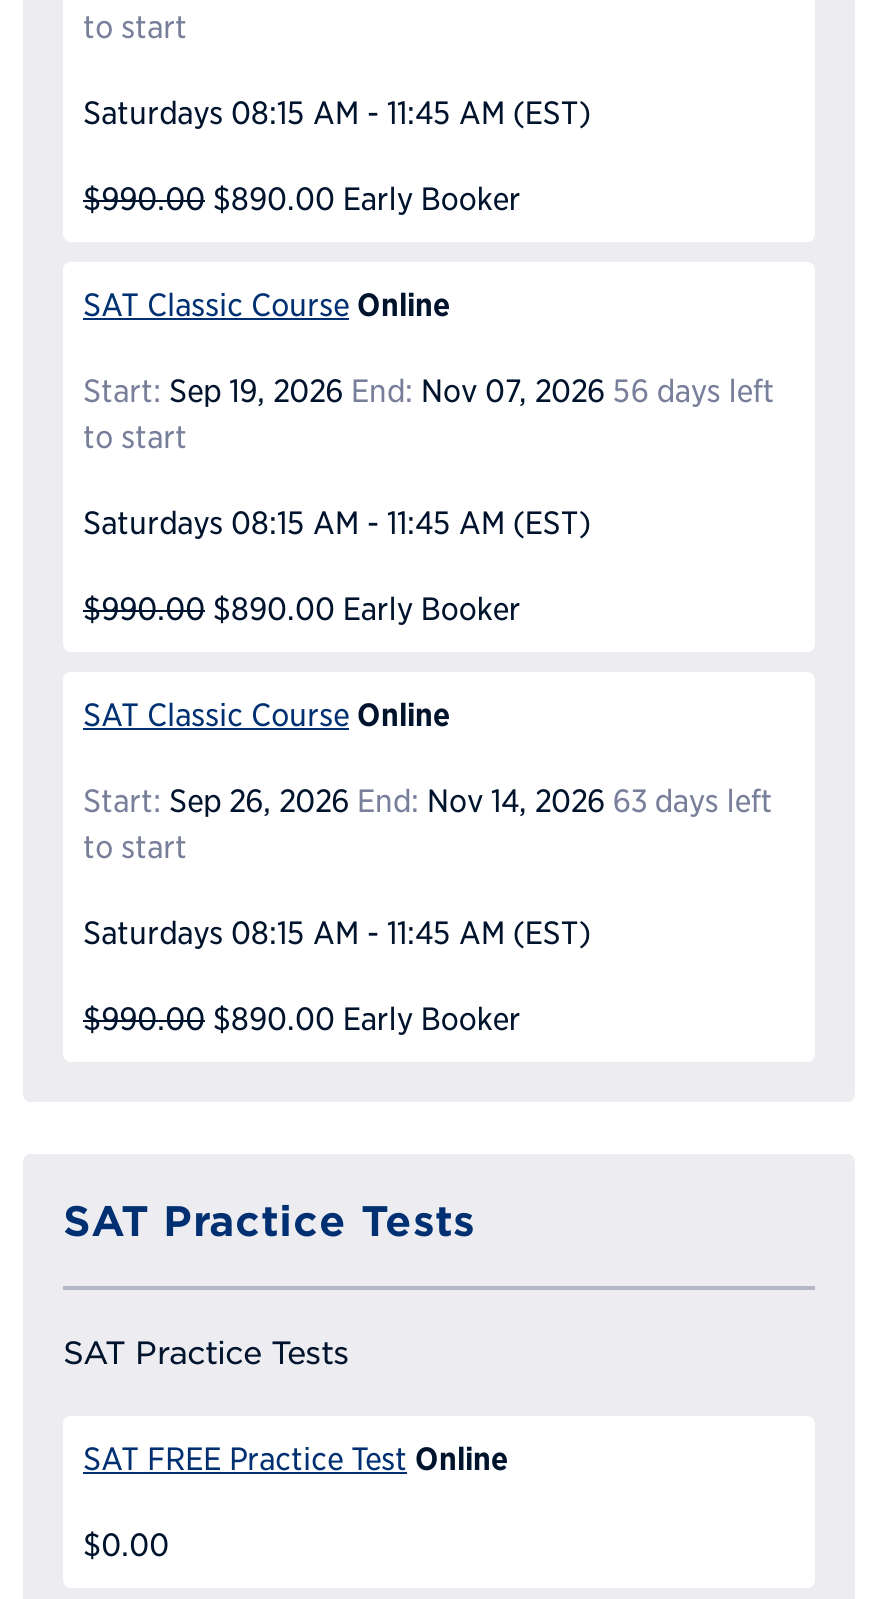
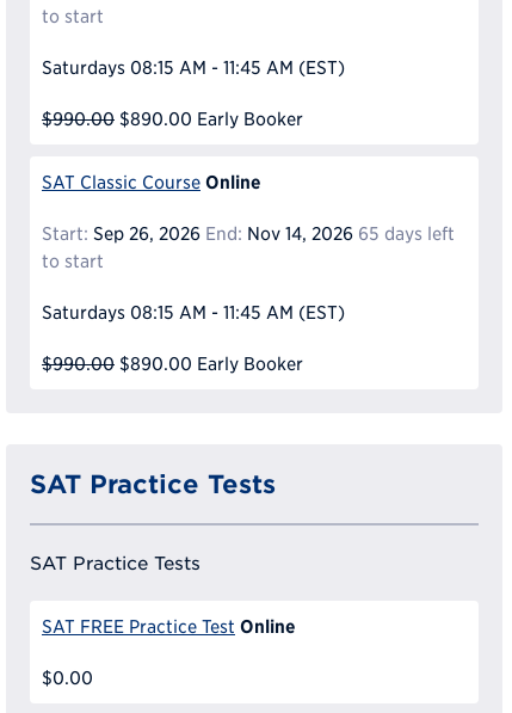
[83,374,774,818] Start: Sep 19, 2026 End: Nov 07, 2026 56 days left | to start | Saturdays 08:15 AM - 11:45 AM (EST) | $990.00 $890.00 Early Booker | SAT Classic Course Online | Start: Sep 26, 2026 End: Nov 14, 2026 63 days left -> [42,223,454,243] Start: Sep 26, 2026 End: Nov 14, 2026 65 days left

